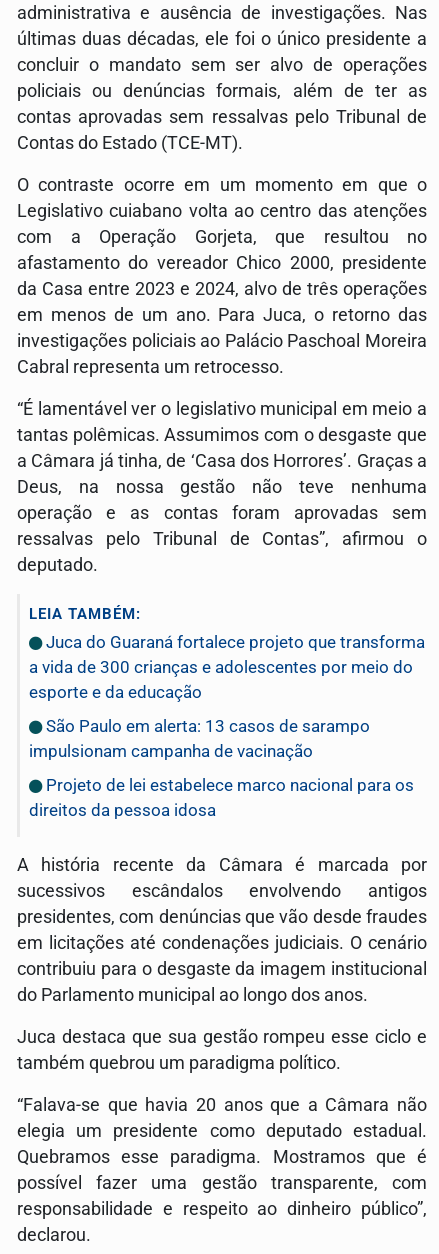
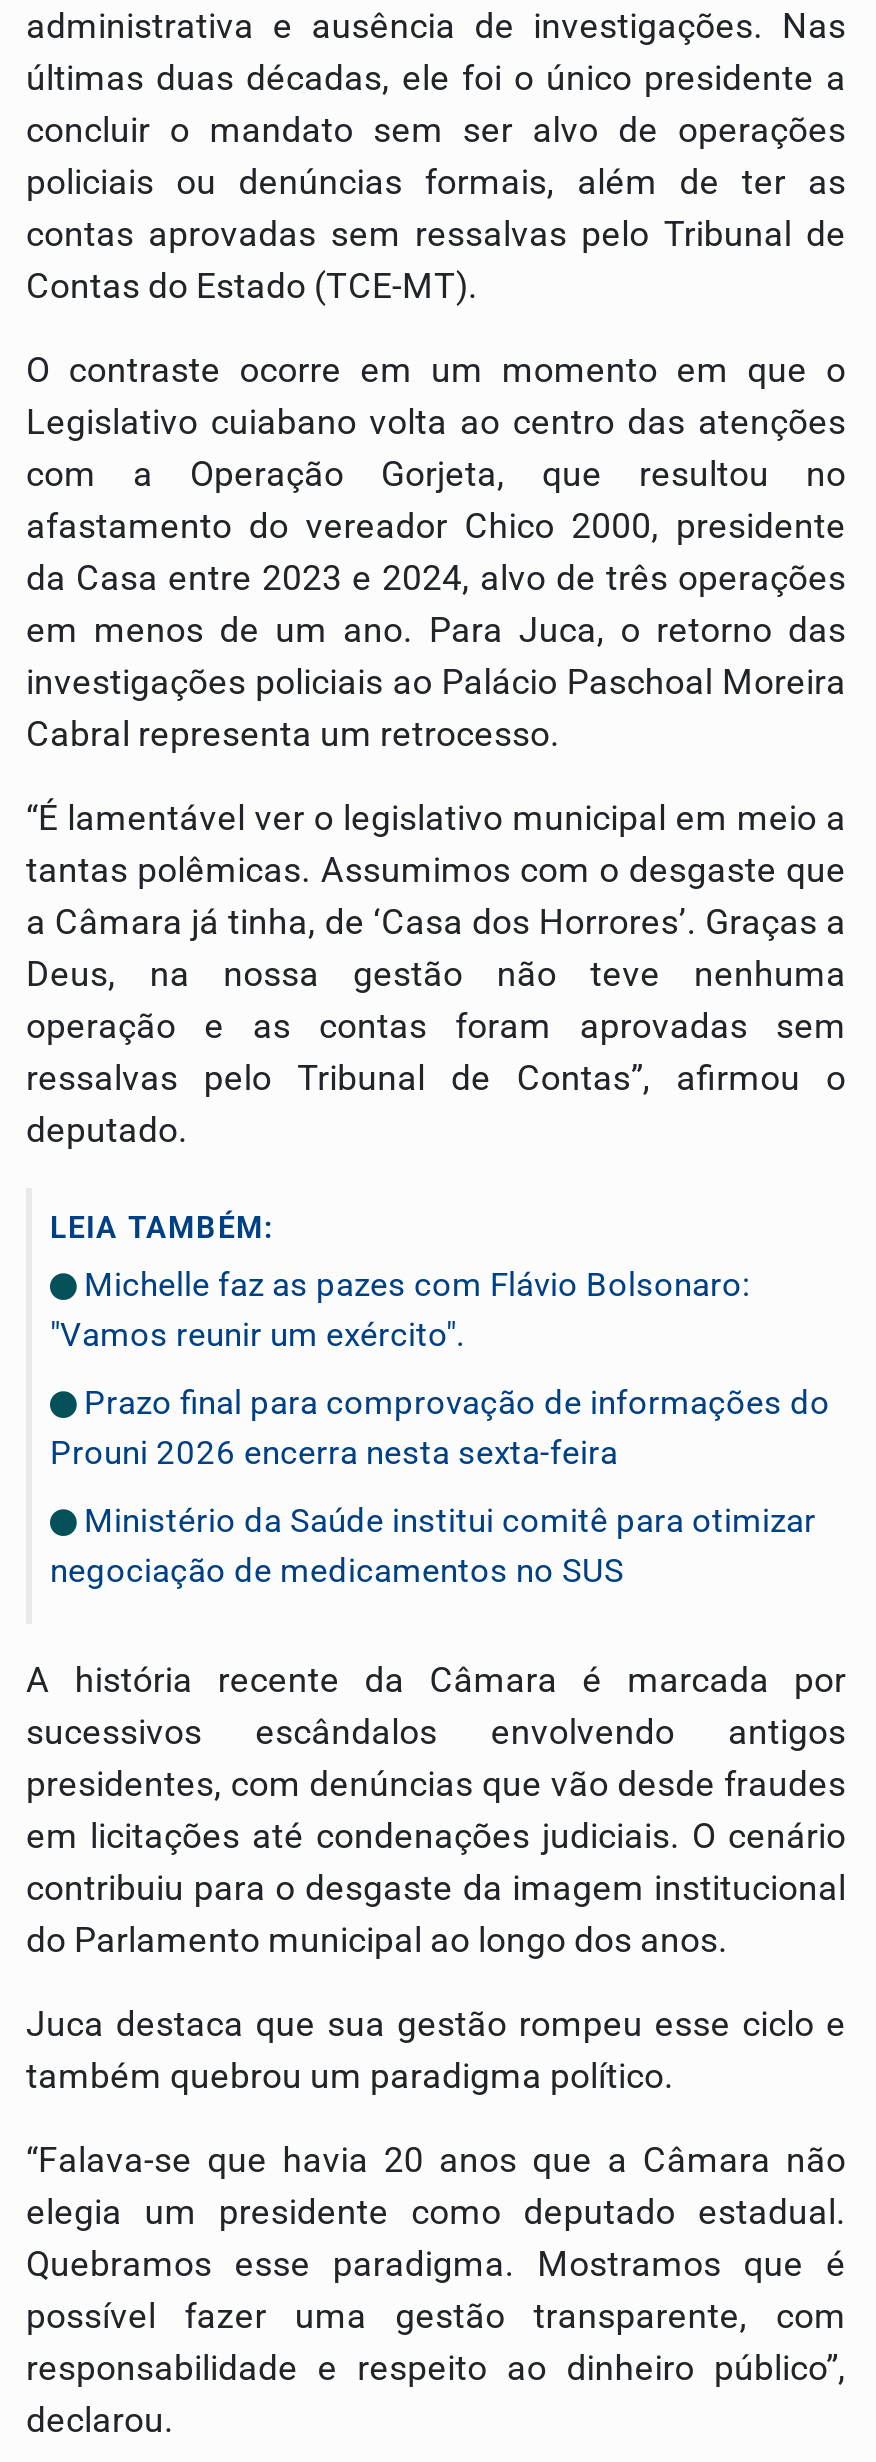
[29,632,425,702] Juca do Guaraná fortalece projeto que transforma | a vida de 300 crianças e adolescentes por meio do | esporte e da educação -> [50,1265,750,1355] Michelle faz as pazes com Flávio Bolsonaro: | "Vamos reunir um exército".
[29,716,370,761] São Paulo em alerta: 13 casos de sarampo | impulsionam campanha de vacinação -> [50,1383,830,1473] Prazo final para comprovação de informações do | Prouni 2026 encerra nesta sexta-feira
[29,775,414,820] Projeto de lei estabelece marco nacional para os | direitos da pessoa idosa -> [50,1501,816,1591] Ministério da Saúde institui comitê para otimizar | negociação de medicamentos no SUS

